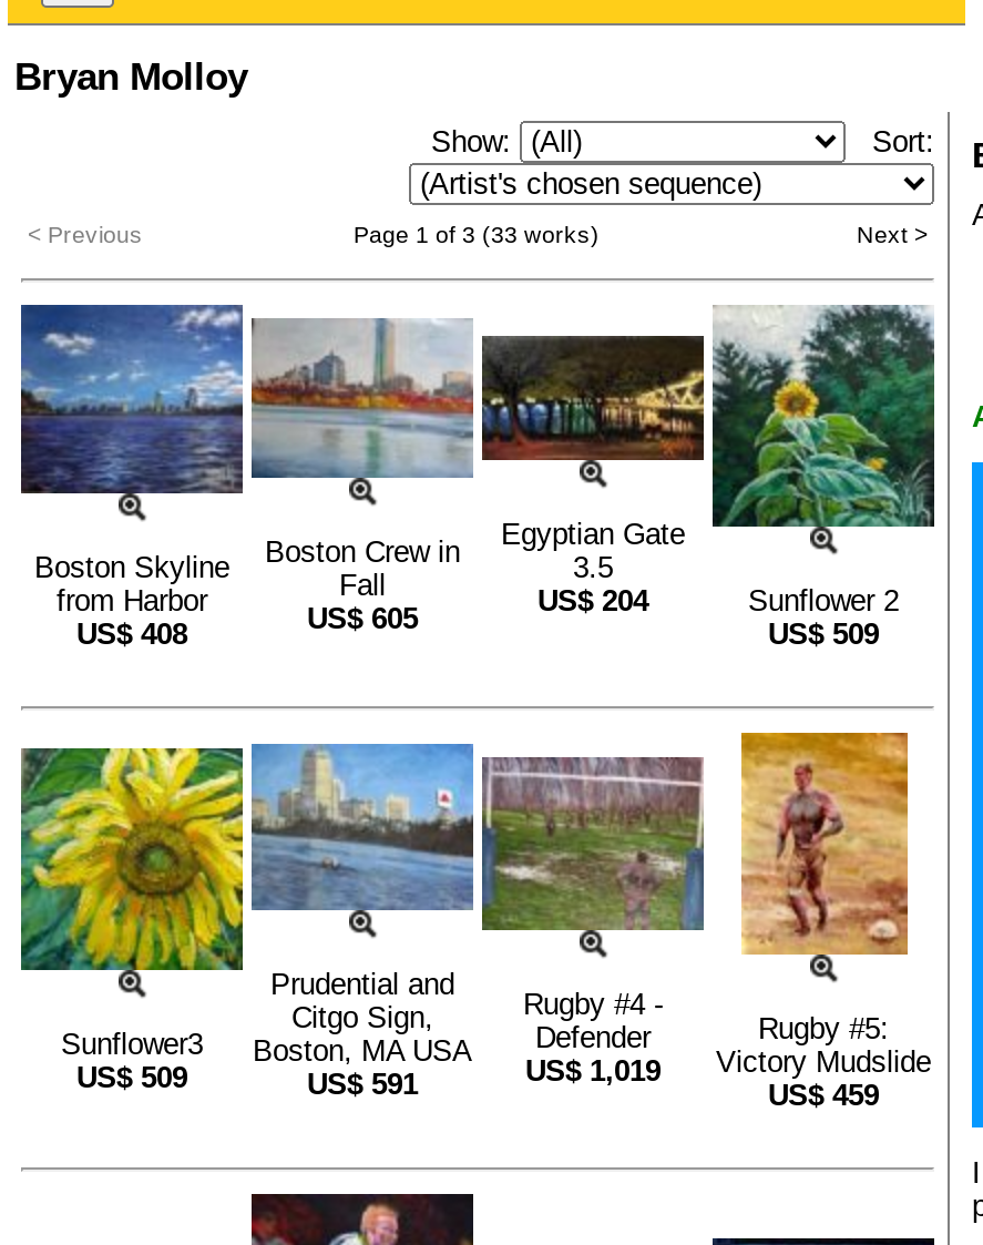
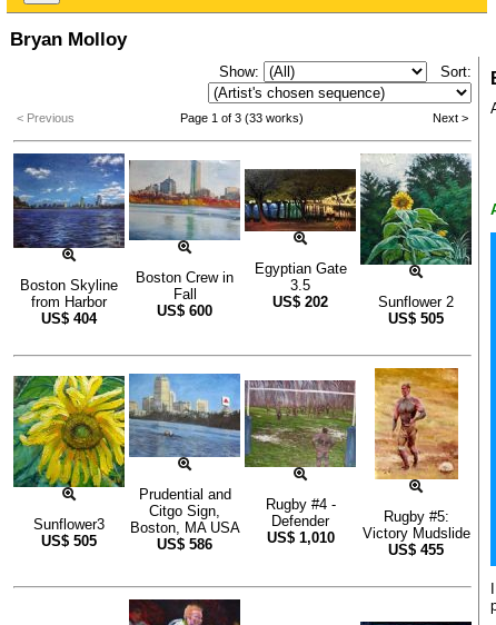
[537,585,648,618] US$204 -> [272,294,328,311] US$202
[307,603,418,636] US$605 -> [157,303,212,320] US$600
[76,618,187,651] US$408 -> [41,311,97,327] US$404
[768,618,879,651] US$509 -> [388,311,444,327] US$505
[525,1046,931,1088] US$1,019 Victory Mudslide -> [266,525,470,546] US$1,010 Victory Mudslide
[76,1062,187,1095] US$509 -> [41,533,97,550] US$505
[307,1068,418,1102] US$591 -> [157,536,212,553] US$586
[768,1079,879,1113] US$459 -> [388,542,444,559] US$455

